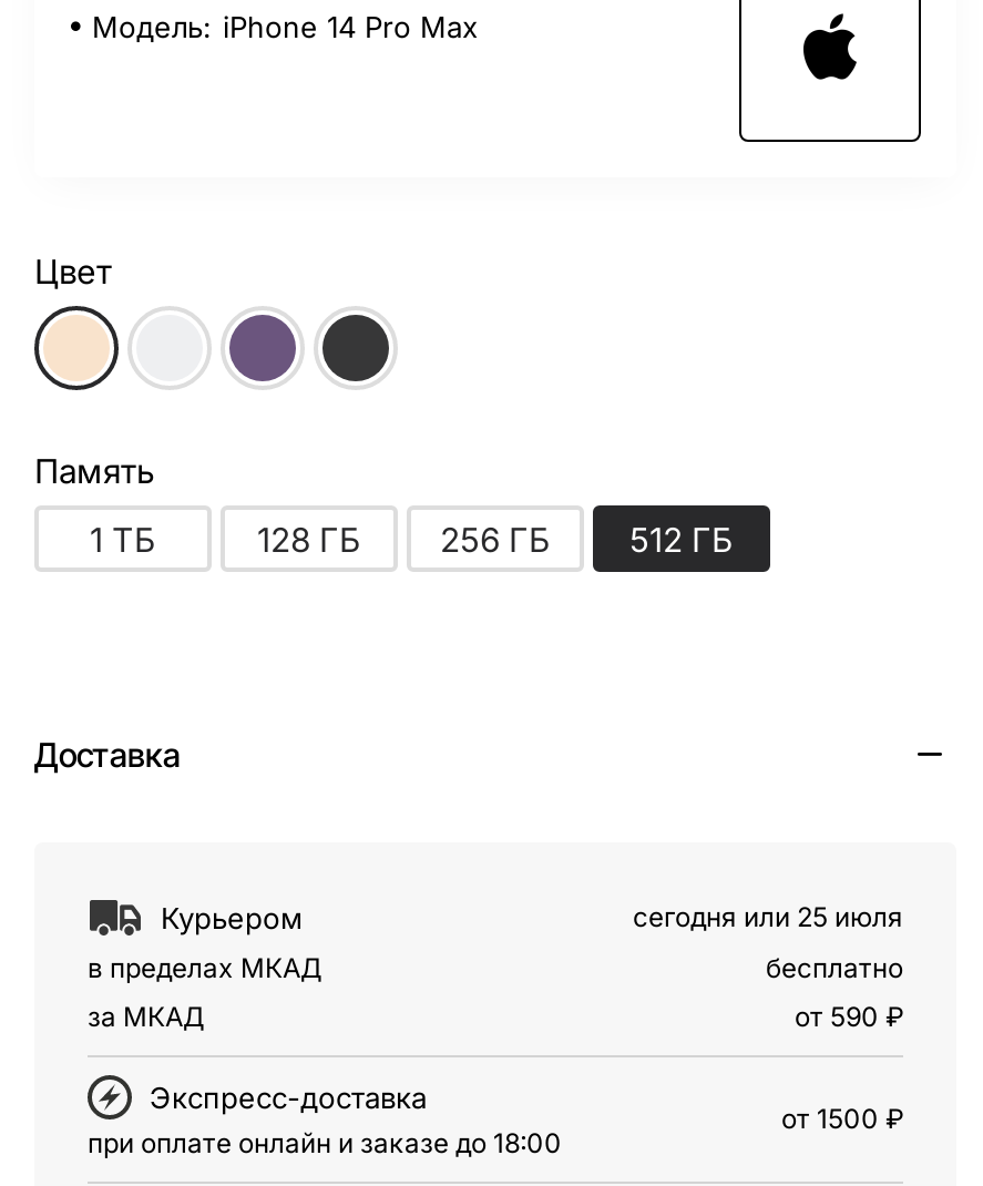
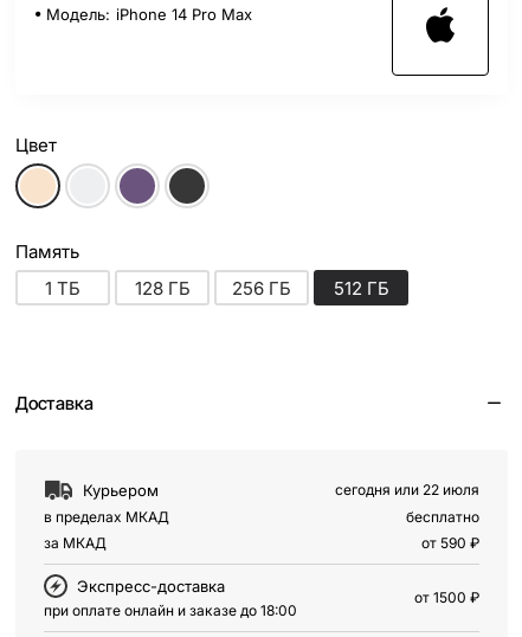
[633,899,903,932] сегодня или 25 июля -> [335,480,479,498] сегодня или 22 июля

